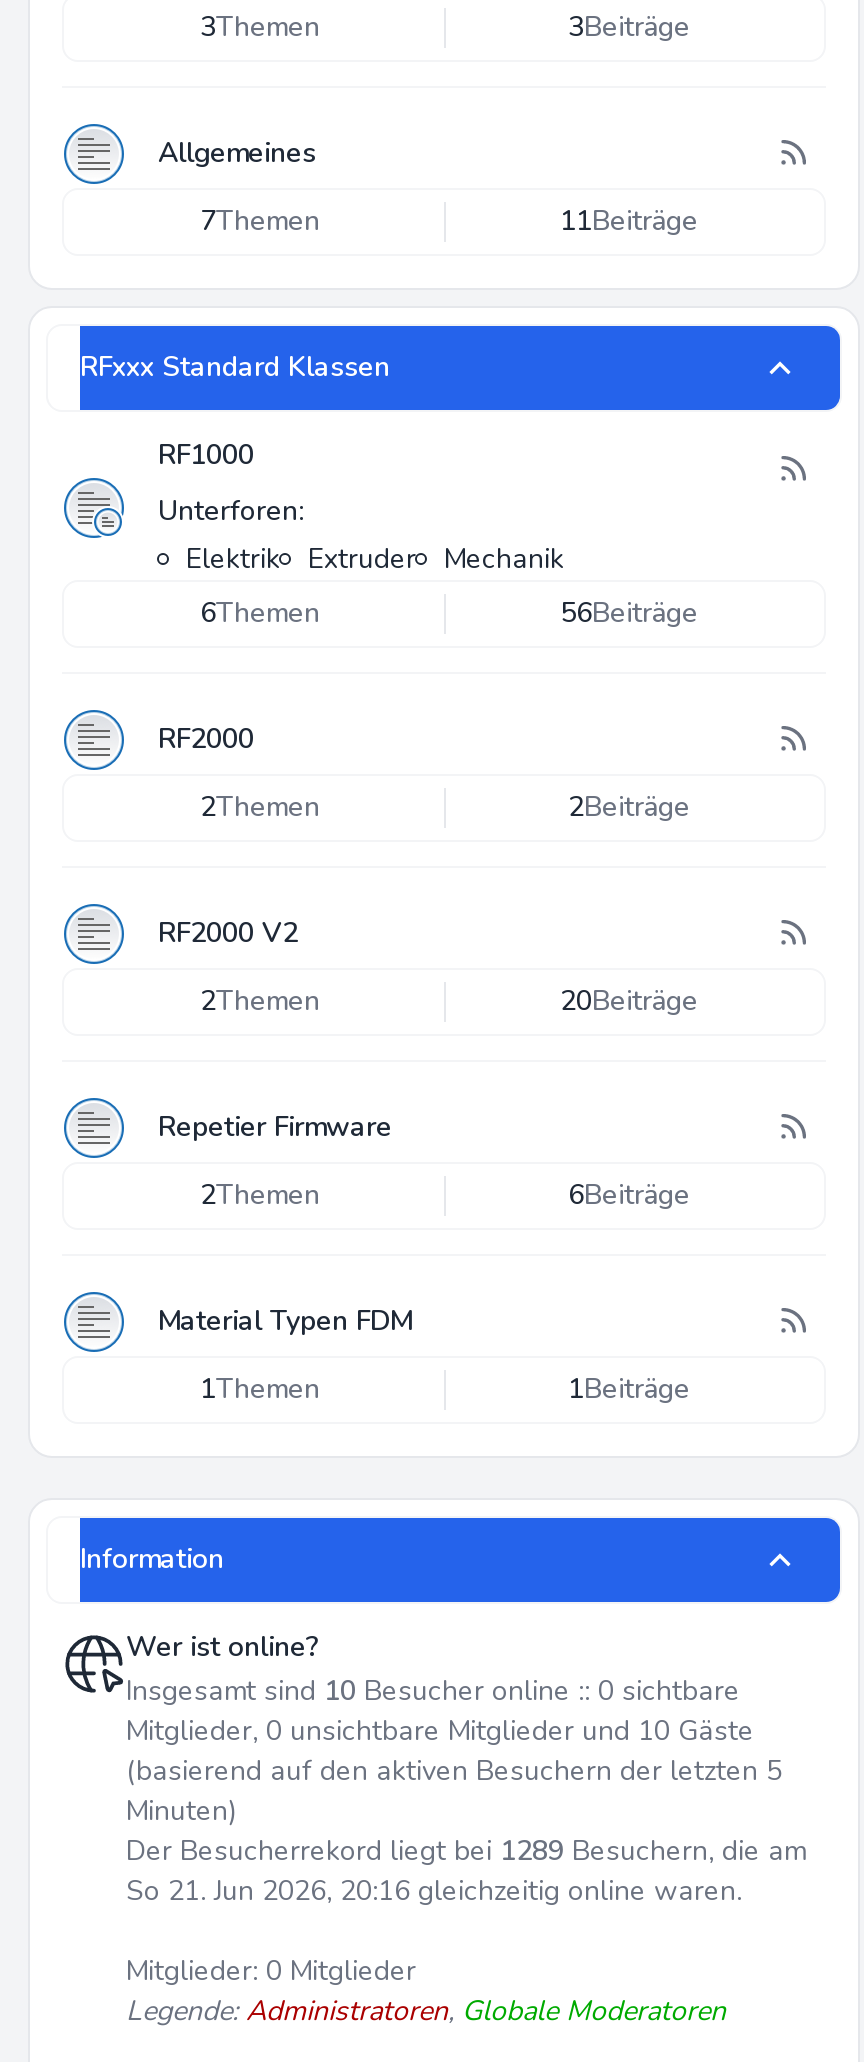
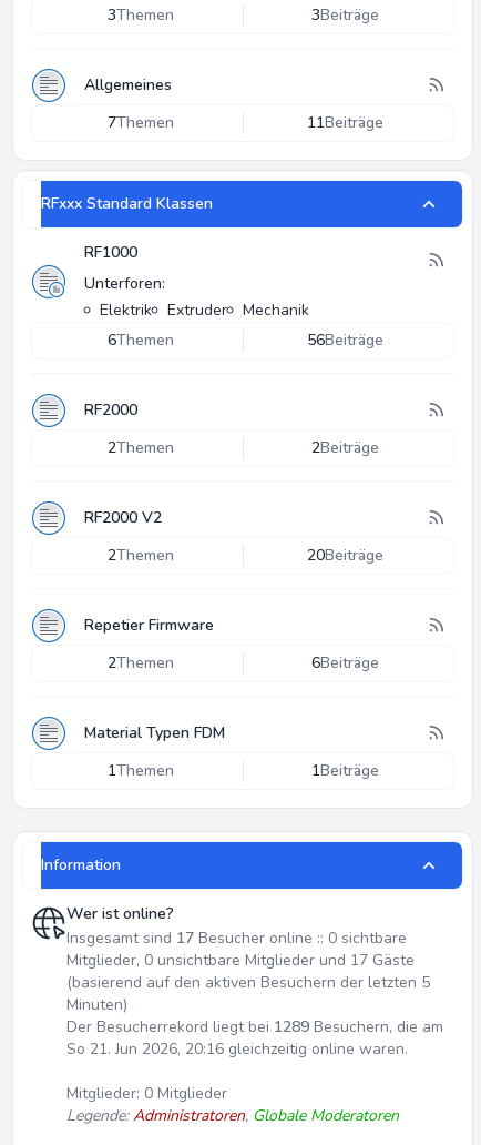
[126,1672,740,1710] Insgesamt sind 10 Besucher online :: 0 sichtbare -> [66,928,407,949] Insgesamt sind 17 Besucher online :: 0 sichtbare
[126,1712,754,1750] Mitglieder, 0 unsichtbare Mitglieder und 10 Gäste -> [66,950,415,971] Mitglieder, 0 unsichtbare Mitglieder und 17 Gäste

